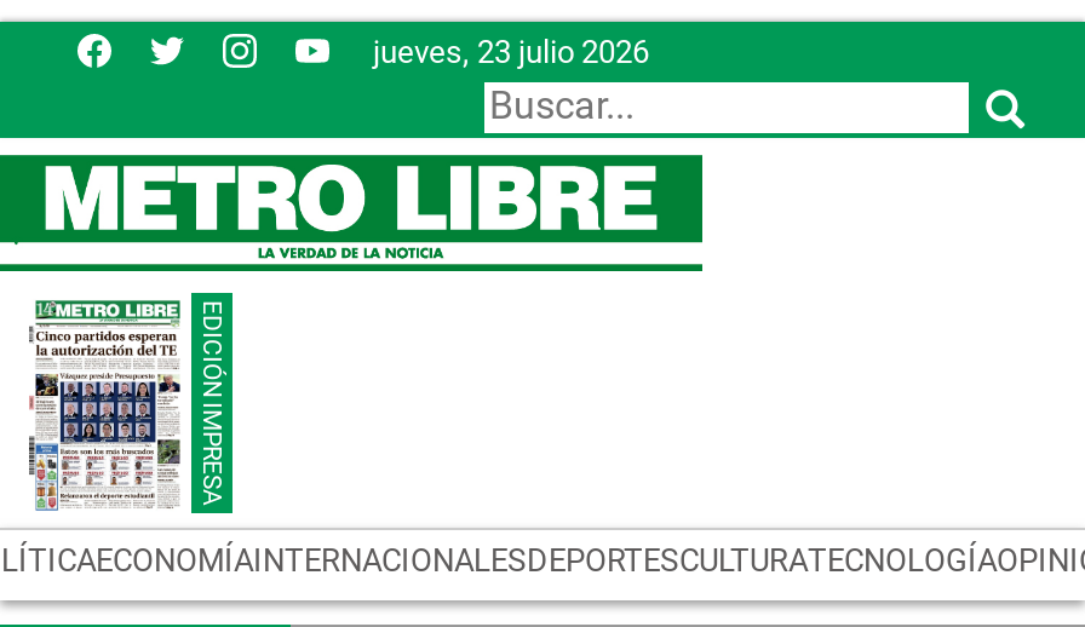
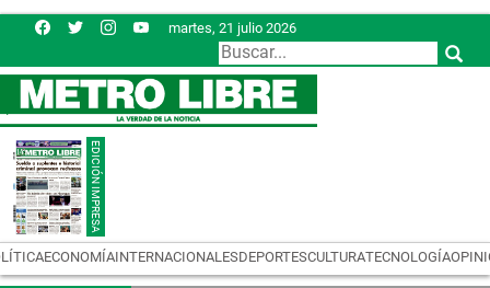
[373,34,649,70] jueves, 23 julio 2026 -> [168,20,296,36] martes, 21 julio 2026
[29,300,182,508] [image] -> [13,140,82,234] [image]

